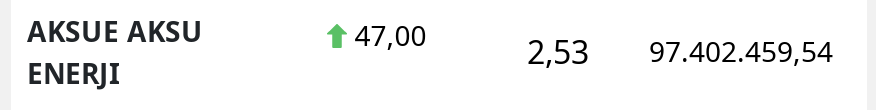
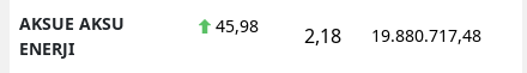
[355,16,427,54] 47,00 -> [215,14,258,37] 45,98
[527,30,589,74] 2,53 -> [304,22,341,49] 2,18
[649,32,833,70] 97.402.459,54 -> [371,24,481,46] 19.880.717,48

